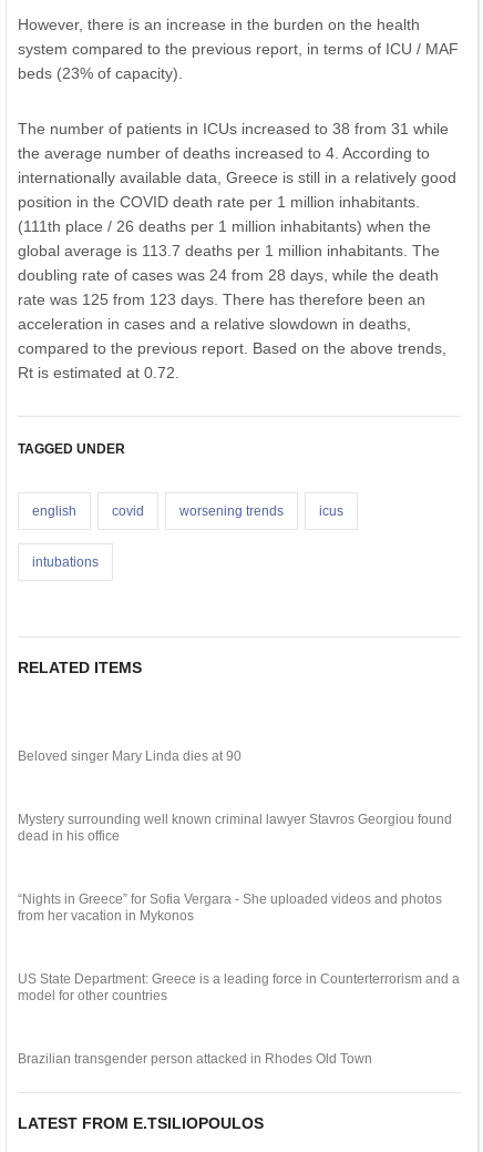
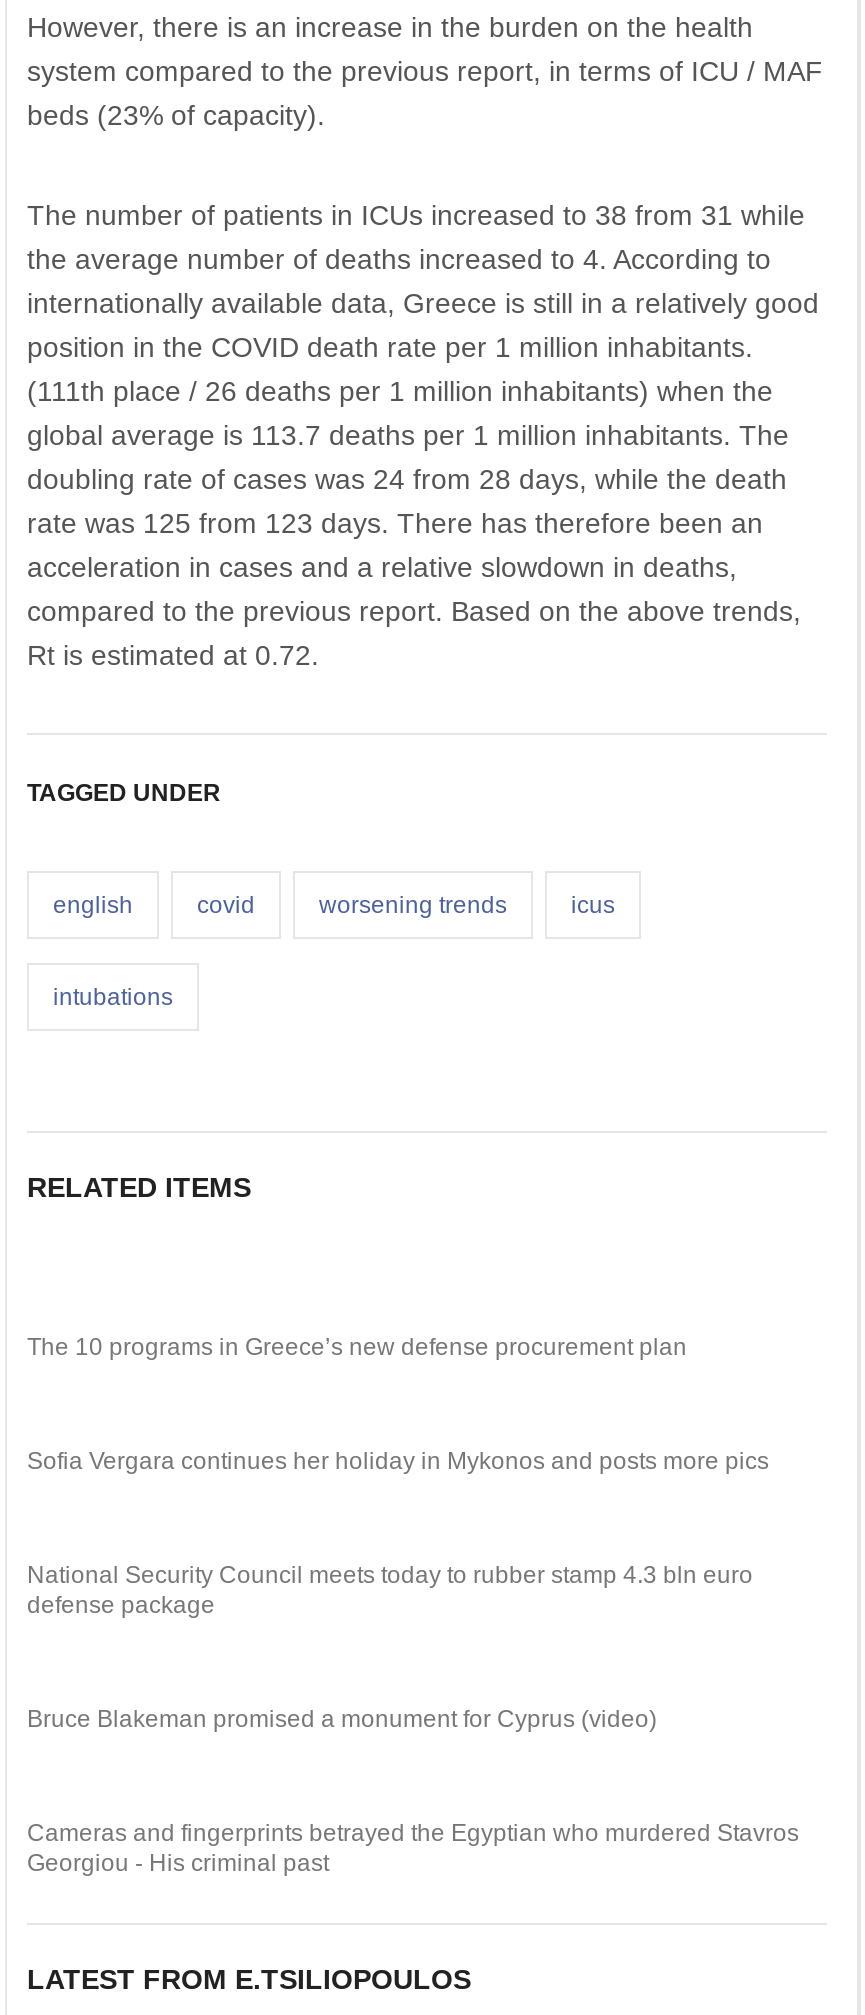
[18,748,242,764] Beloved singer Mary Linda dies at 90 -> [27,1333,687,1361] The 10 programs in Greece’s new defense procurement plan
[18,812,452,844] Mystery surrounding well known criminal lawyer Stavros Georgiou found | dead in his office -> [27,1447,769,1475] Sofia Vergara continues her holiday in Mykonos and posts more pics
[18,891,442,924] “Nights in Greece” for Sofia Vergara - She uploaded videos and photos | from her vacation in Mykonos -> [27,1561,753,1619] National Security Council meets today to rubber stamp 4.3 bln euro | defense package
[18,971,460,1003] US State Department: Greece is a leading force in Counterterrorism and a | model for other countries -> [27,1705,657,1733] Bruce Blakeman promised a monument for Cyprus (video)
[18,1051,372,1067] Brazilian transgender person attacked in Rhodes Old Town -> [27,1819,799,1877] Cameras and fingerprints betrayed the Egyptian who murdered Stavros | Georgiou - His criminal past

